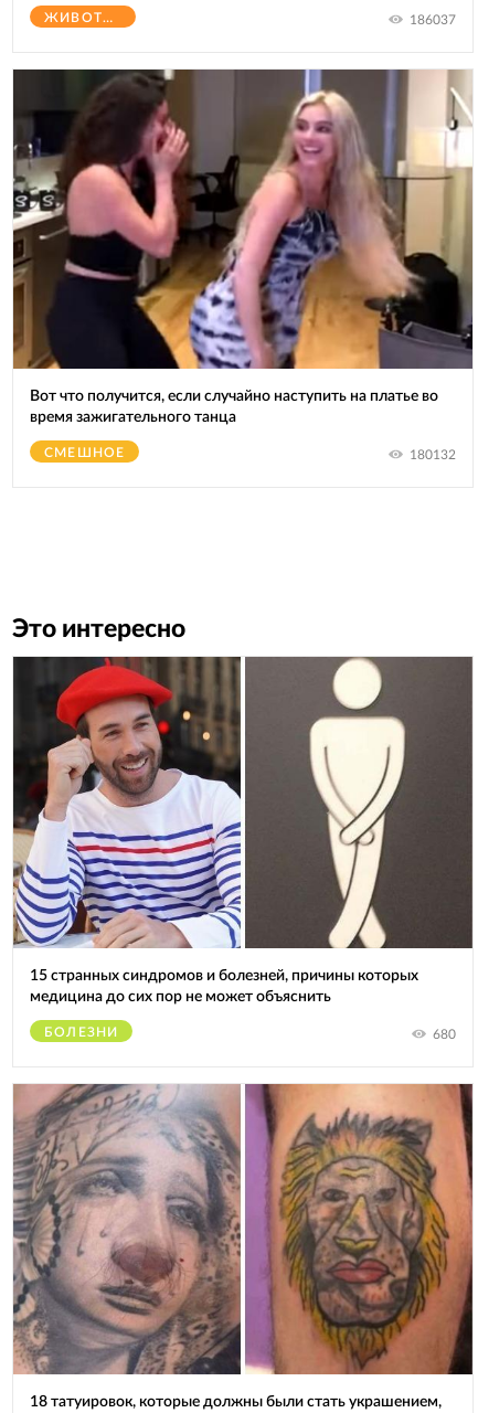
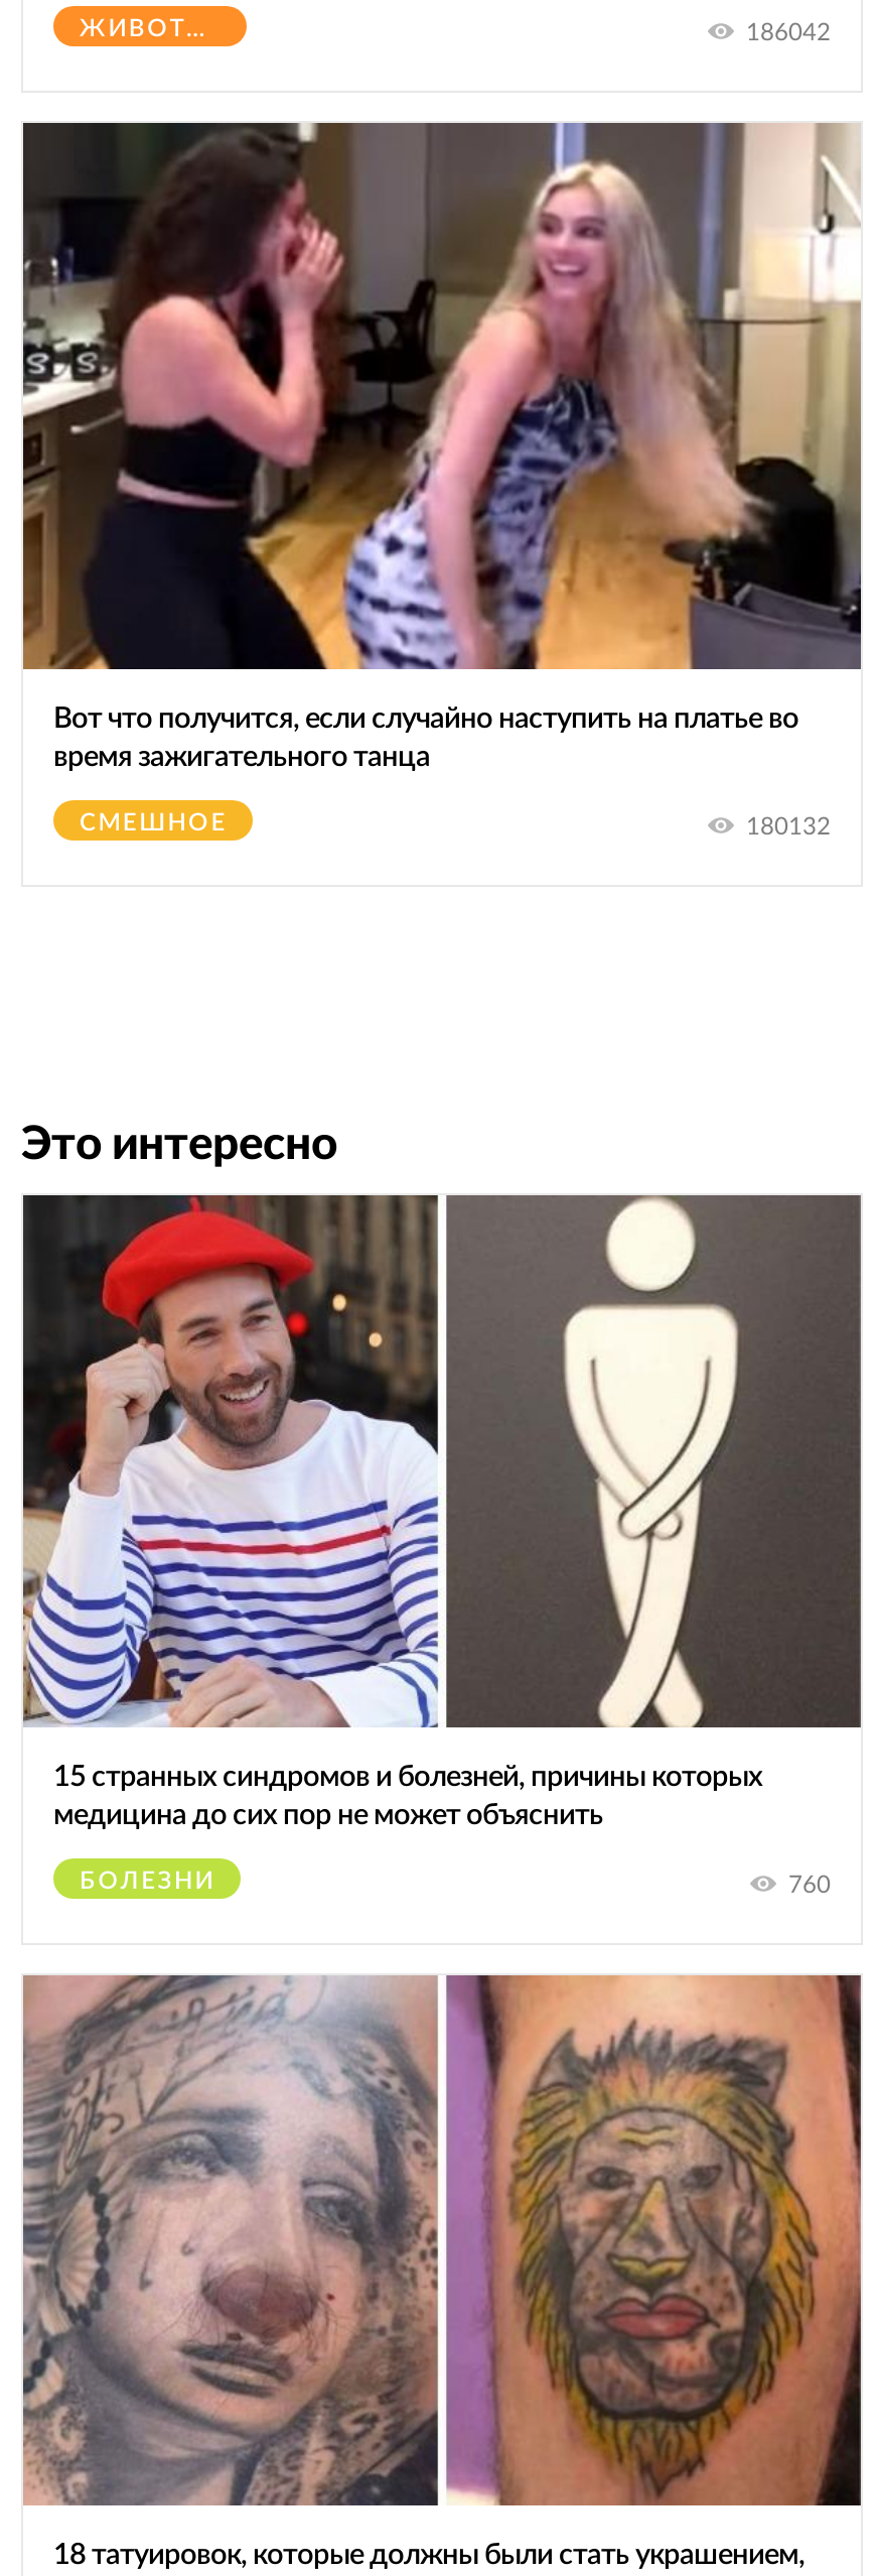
[410,13,456,26] 186037 -> [746,20,831,44] 186042
[433,1027,456,1041] 680 -> [788,1872,831,1896] 760

